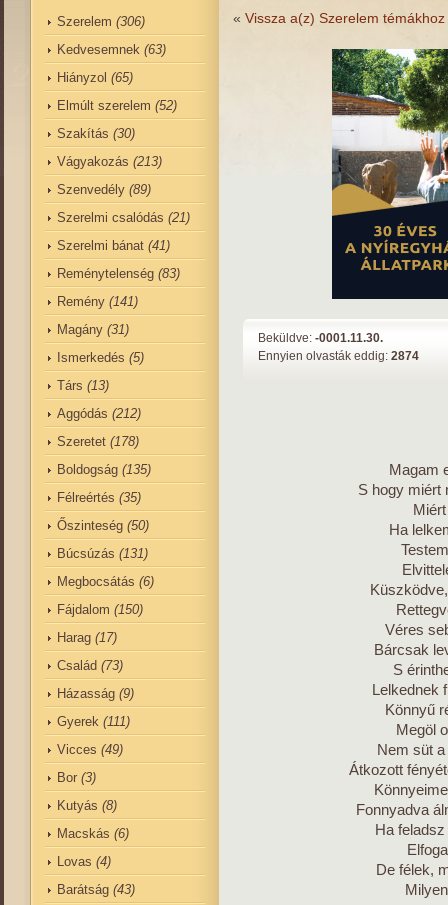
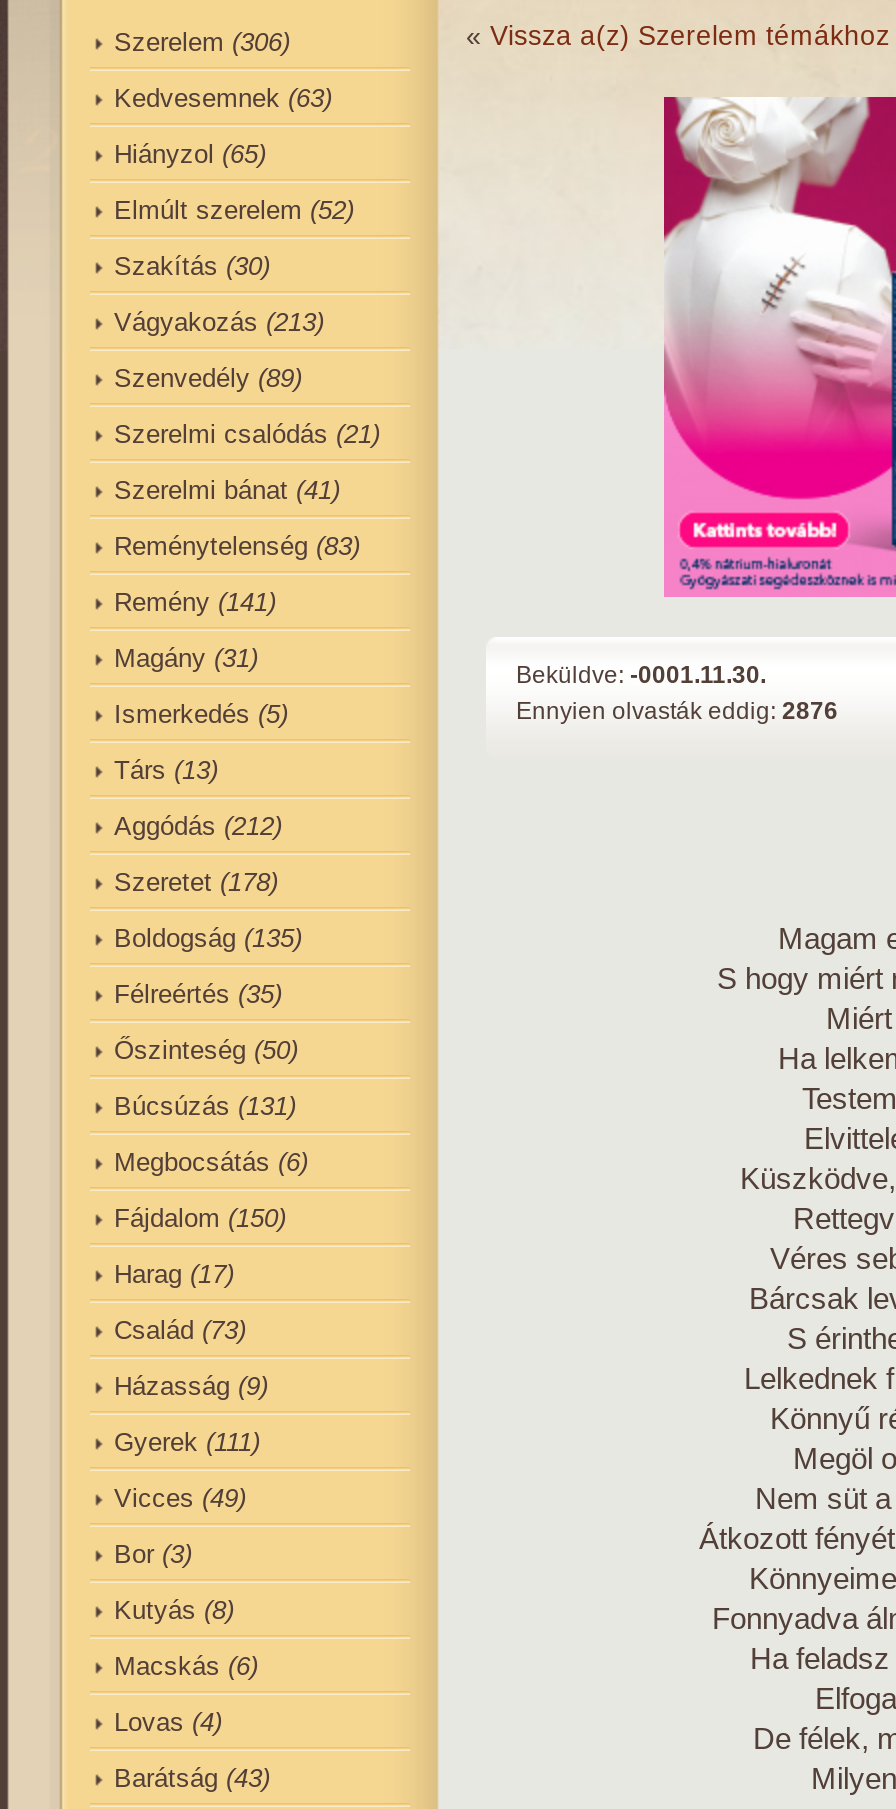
[331,48,445,300] [image] -> [662,95,890,597] [image]
[258,349,419,363] Ennyien olvasták eddig: 2874 -> [516,697,838,725] Ennyien olvasták eddig: 2876

